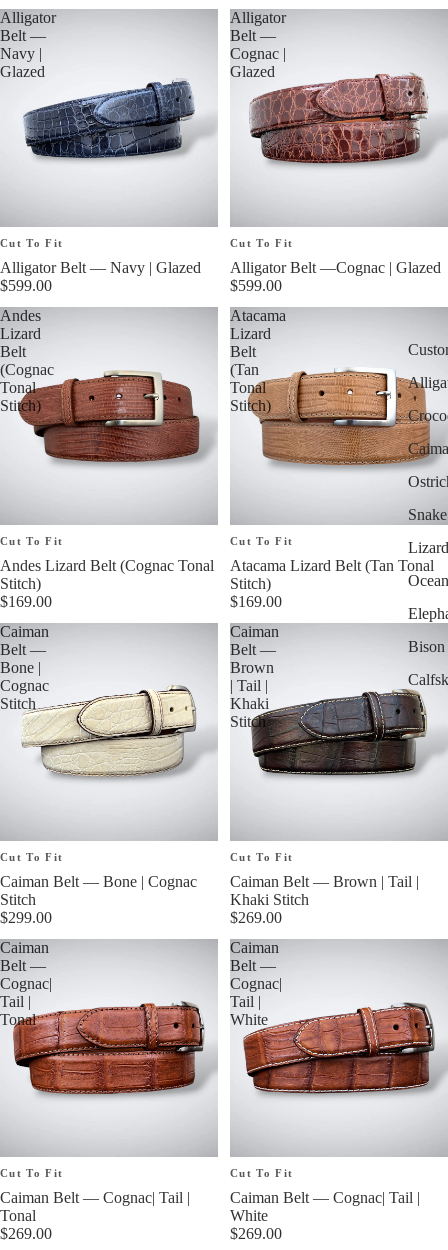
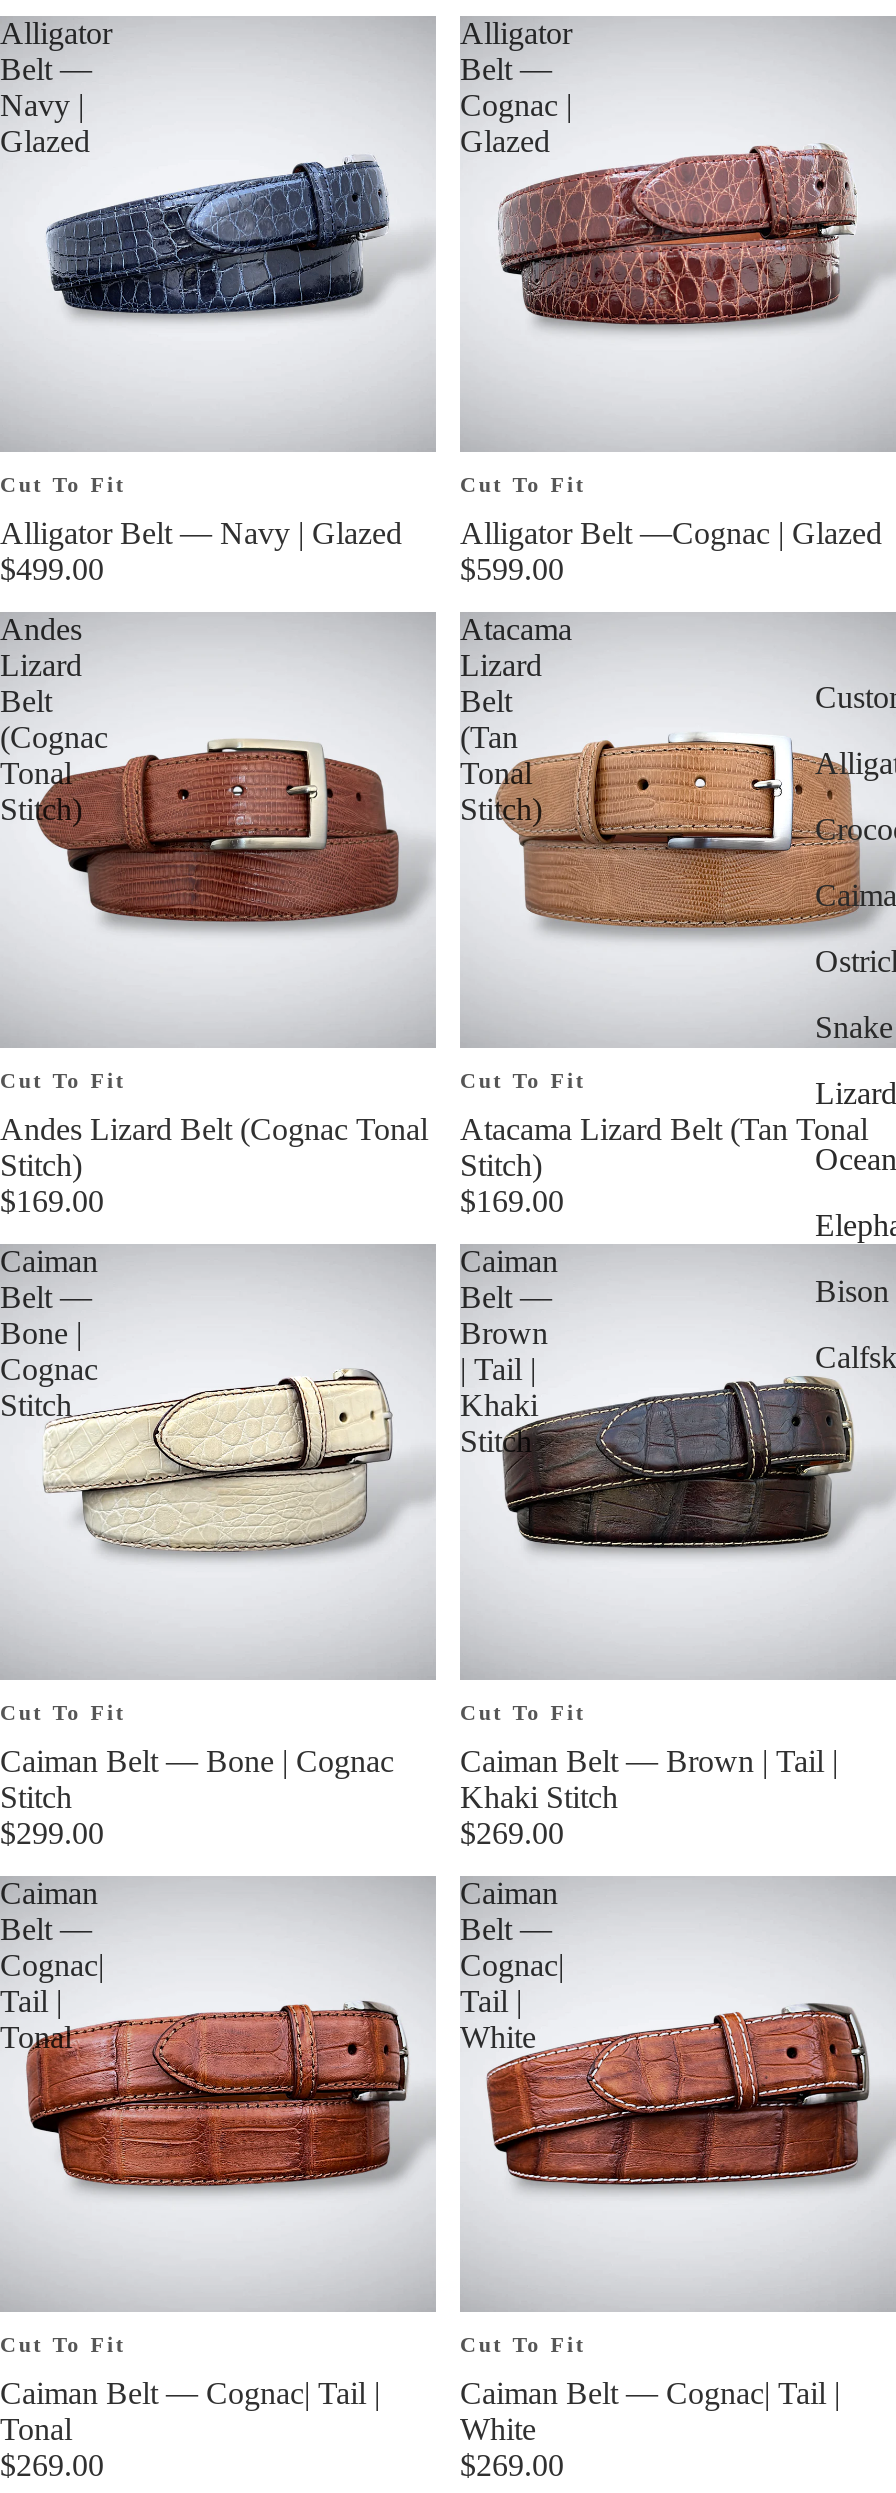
[0,277,52,294] $599.00 -> [0,552,104,586] $499.00

